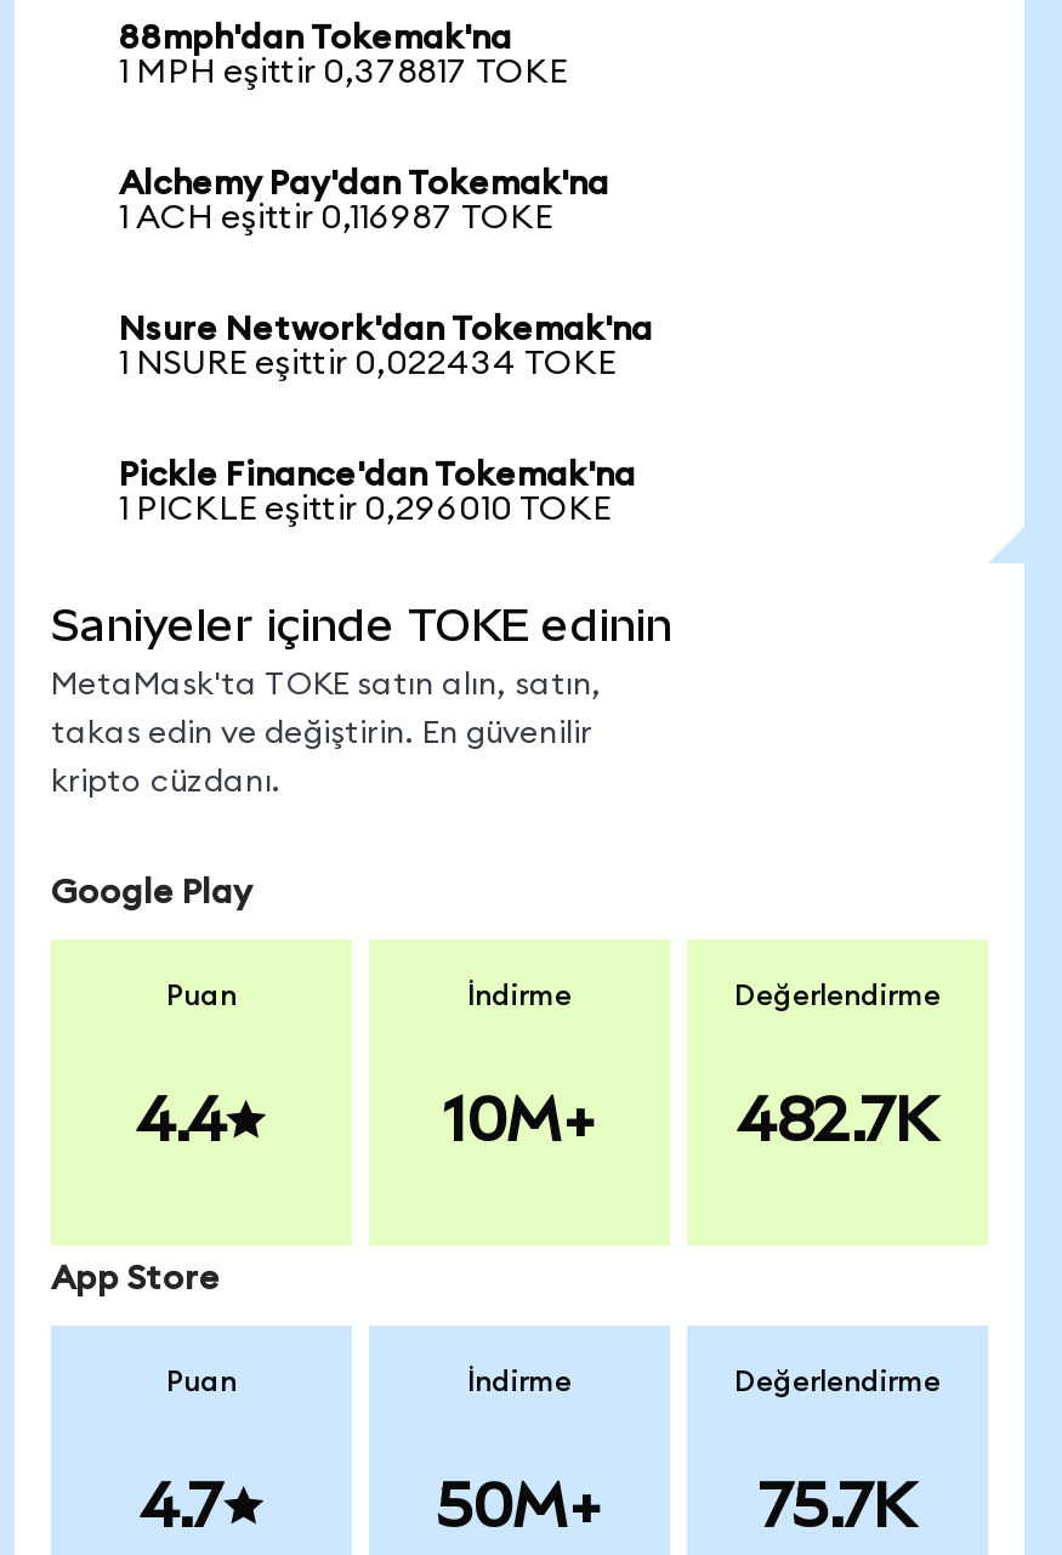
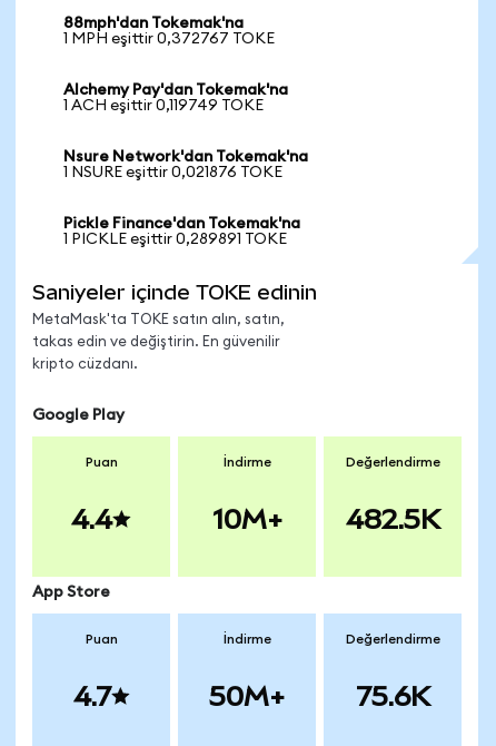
[119,56,568,90] 1 MPH eşittir 0,378817 TOKE -> [63,31,275,47] 1 MPH eşittir 0,372767 TOKE
[119,202,553,235] 1 ACH eşittir 0,116987 TOKE -> [63,98,264,114] 1 ACH eşittir 0,119749 TOKE
[119,347,617,381] 1 NSURE eşittir 0,022434 TOKE -> [63,165,282,180] 1 NSURE eşittir 0,021876 TOKE
[119,493,612,527] 1 PICKLE eşittir 0,296010 TOKE -> [63,232,287,247] 1 PICKLE eşittir 0,289891 TOKE
[737,1085,938,1153] 482.7K -> [345,503,440,534] 482.5K
[759,1471,916,1539] 75.7K -> [355,680,430,711] 75.6K

